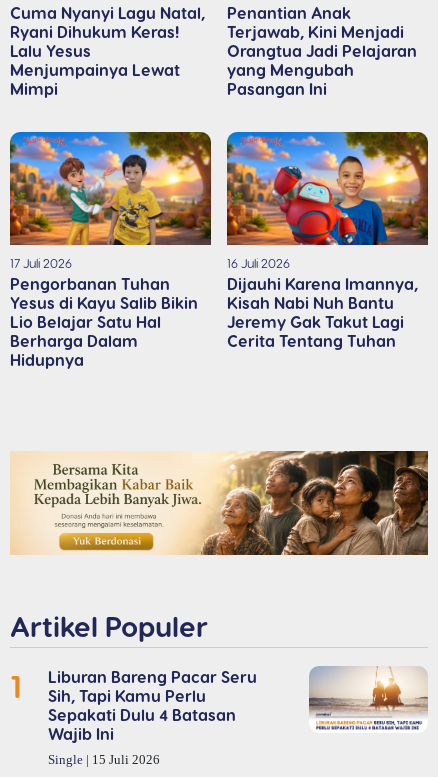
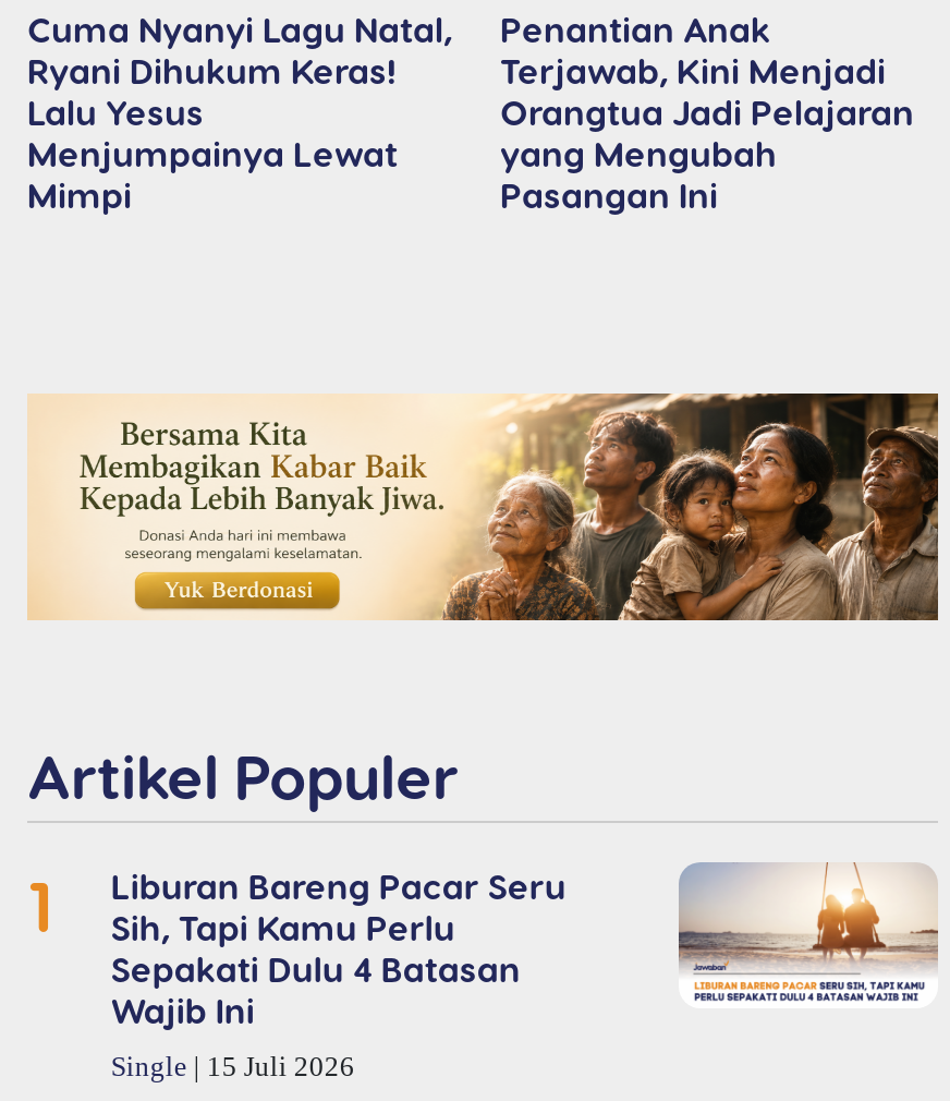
[9,131,212,369] [image] | 17 Juli 2026 | Pengorbanan Tuhan | Yesus di Kayu Salib Bikin | Lio Belajar Satu Hal | Berharga Dalam | Hidupnya -> none
[226,131,429,350] [image] | 16 Juli 2026 | Dijauhi Karena Imannya, | Kisah Nabi Nuh Bantu | Jeremy Gak Takut Lagi | Cerita Tentang Tuhan -> none

